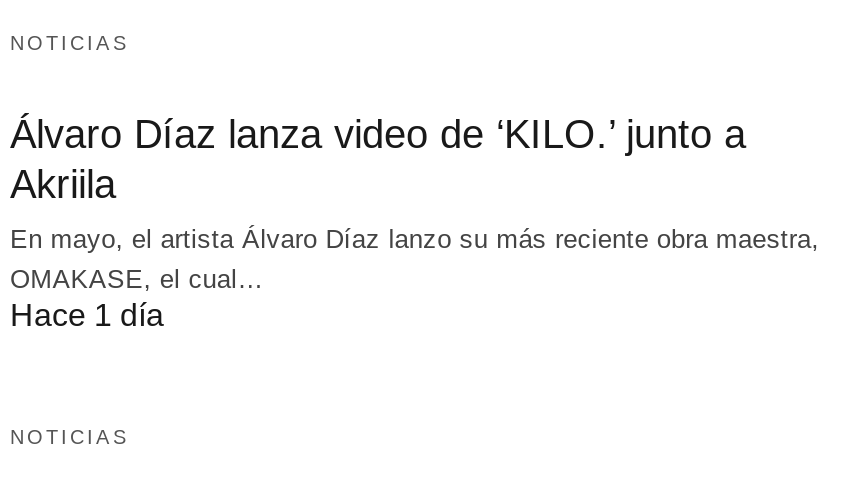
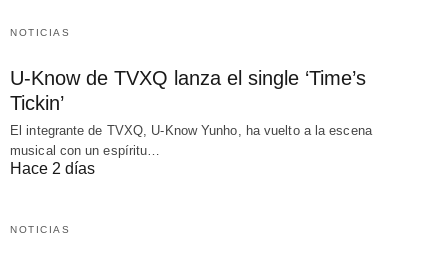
[10,111,819,331] Álvaro Díaz lanza video de ‘KILO.’ junto a | Akriila | En mayo, el artista Álvaro Díaz lanzo su más reciente obra maestra, | OMAKASE, el cual… | Hace 1 día -> [10,67,372,177] U-Know de TVXQ lanza el single ‘Time’s | Tickin’ | El integrante de TVXQ, U-Know Yunho, ha vuelto a la escena | musical con un espíritu… | Hace 2 días

